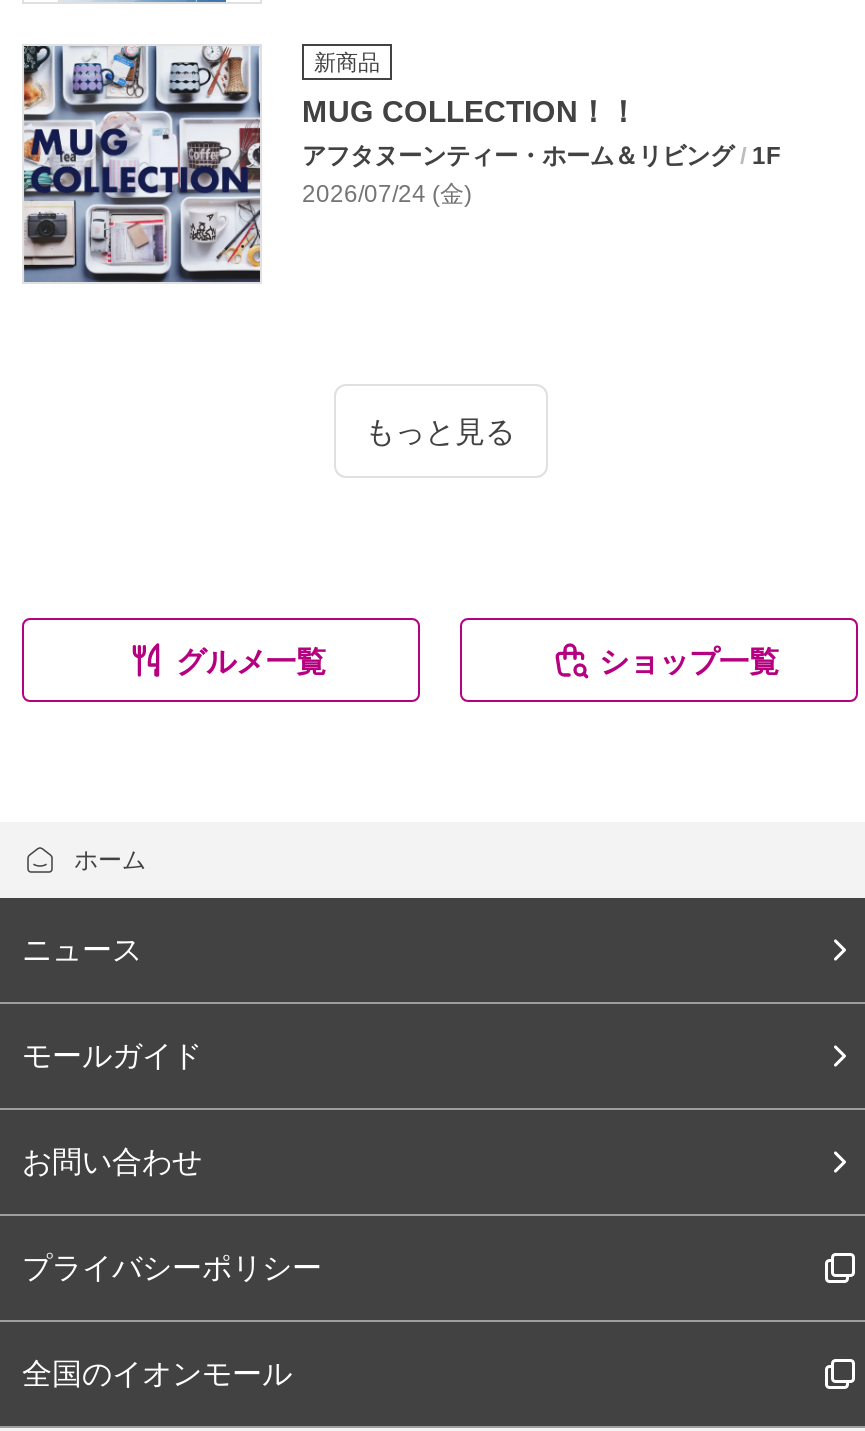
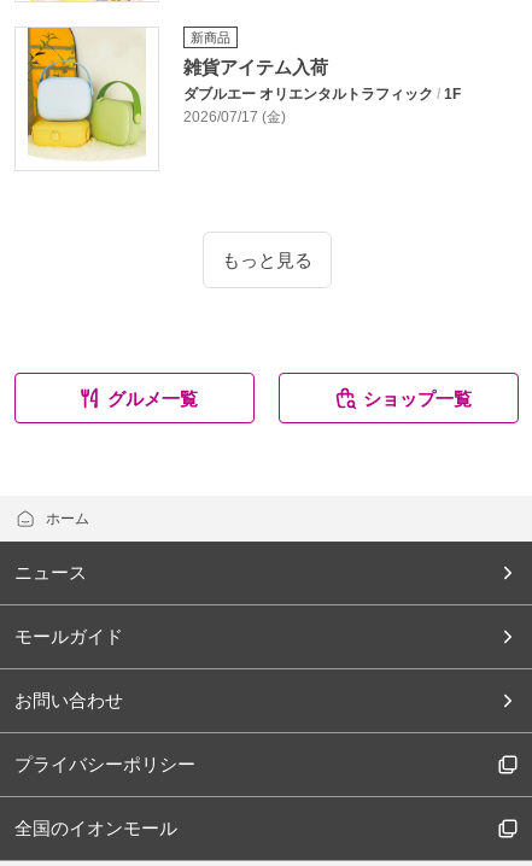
[22,44,780,284] [image] | MUG COLLECTION！！ | アフタヌーンティー・ホーム＆リビング / 1F | 2026/07/24 (金) -> [16,27,461,170] [image] | 雑貨アイテム入荷 | ダブルエー オリエンタルトラフィック / 1F | 2026/07/17 (金)

